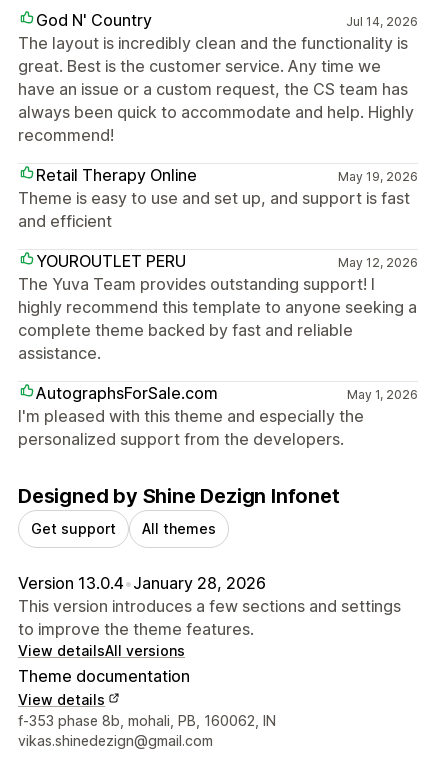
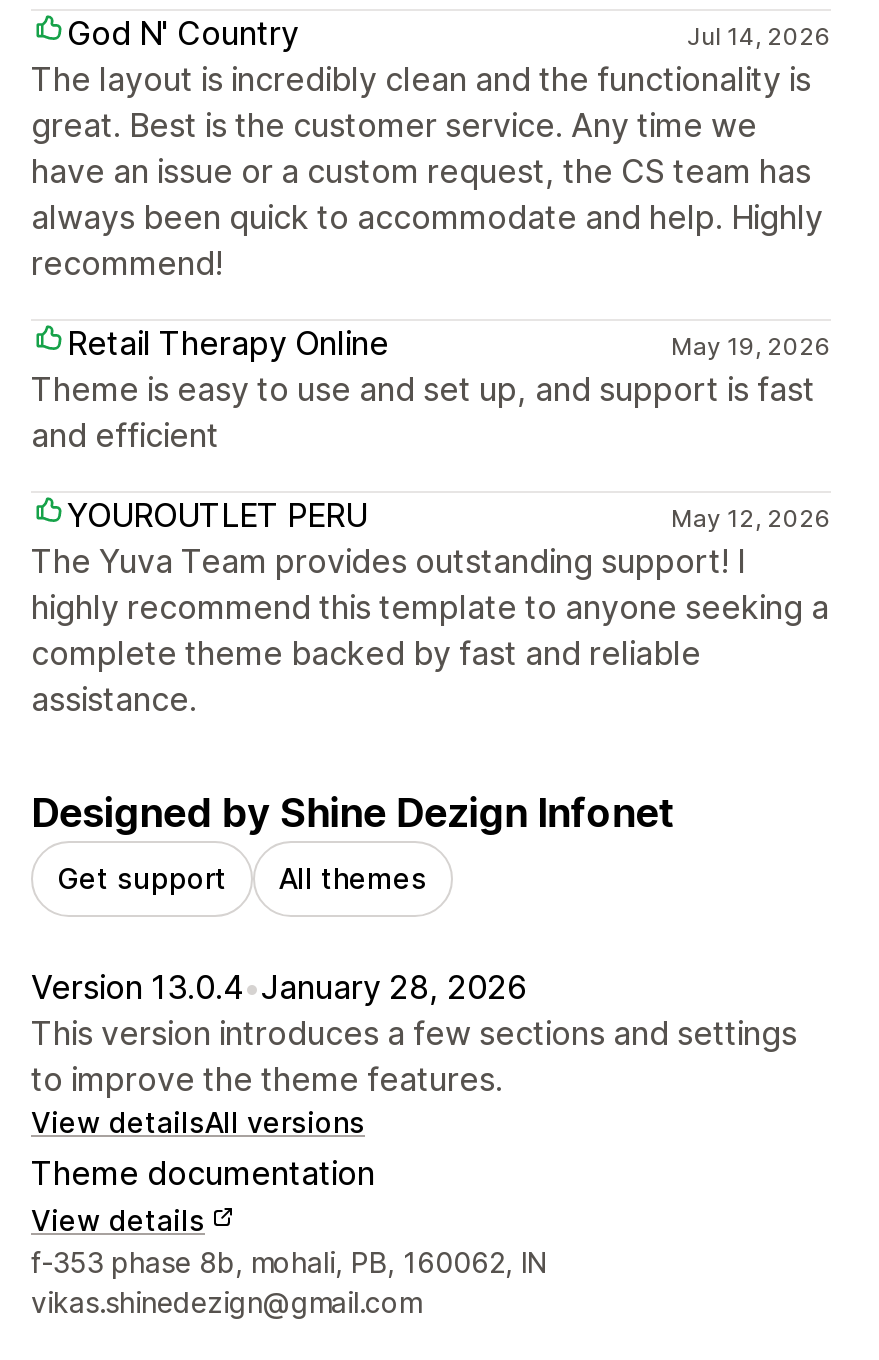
[18,383,418,449] AutographsForSale.com | May 1, 2026 | I'm pleased with this theme and especially the | personalized support from the developers. -> none

